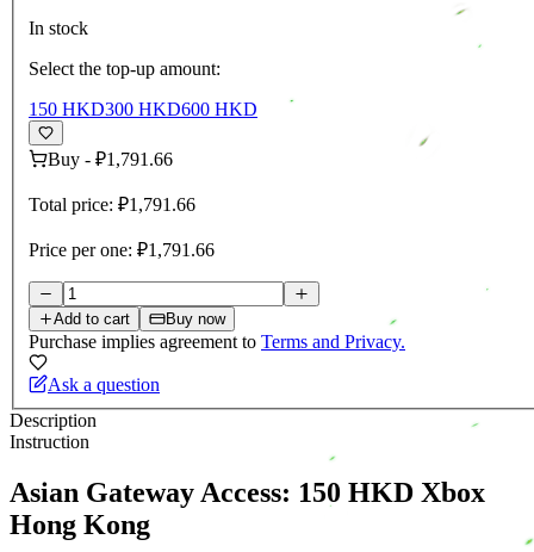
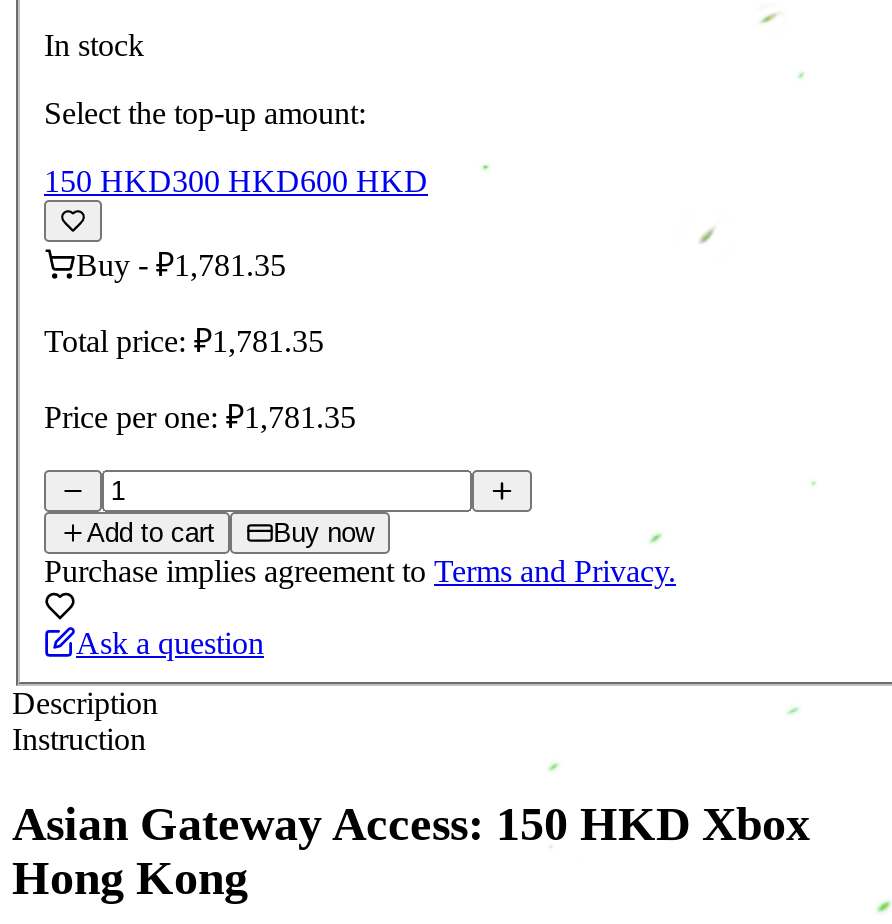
[48,150,173,170] Buy - ₽1,791.66 -> [76,249,286,283] Buy - ₽1,781.35
[29,195,195,215] Total price: ₽1,791.66 -> [44,325,324,359] Total price: ₽1,781.35
[29,240,215,261] Price per one: ₽1,791.66 -> [44,401,356,435] Price per one: ₽1,781.35

